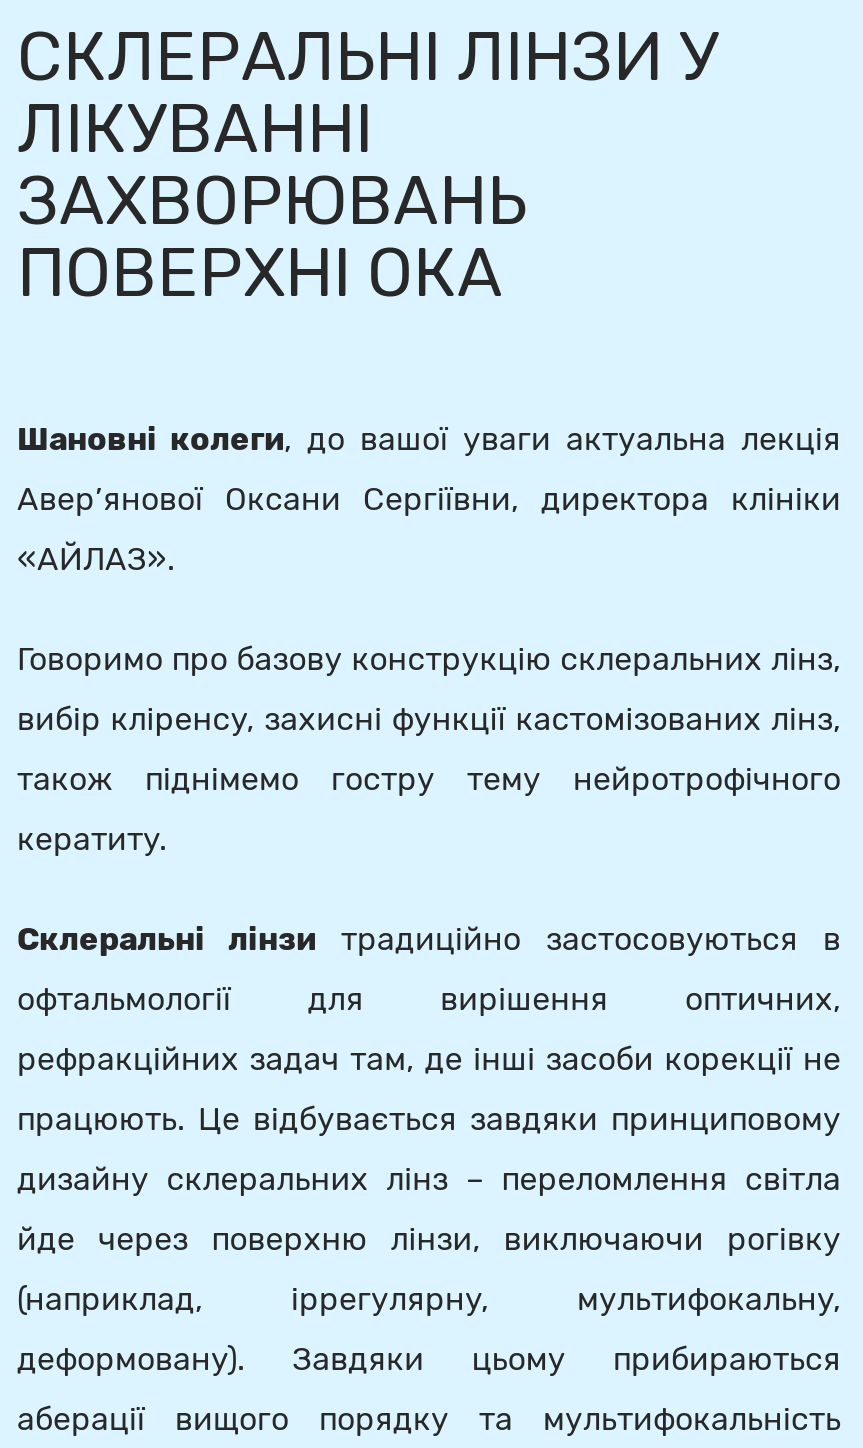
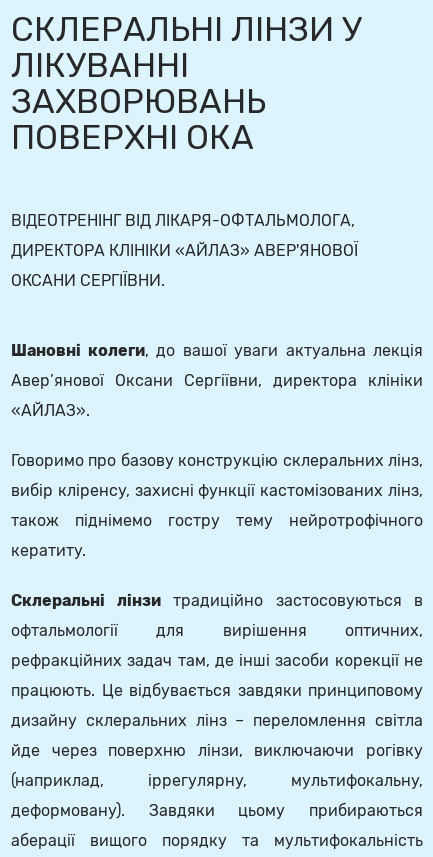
none -> [11,211,358,290] ВІДЕОТРЕНІНГ ВІД ЛІКАРЯ-ОФТАЛЬМОЛОГА, | ДИРЕКТОРА КЛІНІКИ «АЙЛАЗ» АВЕР'ЯНОВОЇ | ОКСАНИ СЕРГІЇВНИ.

